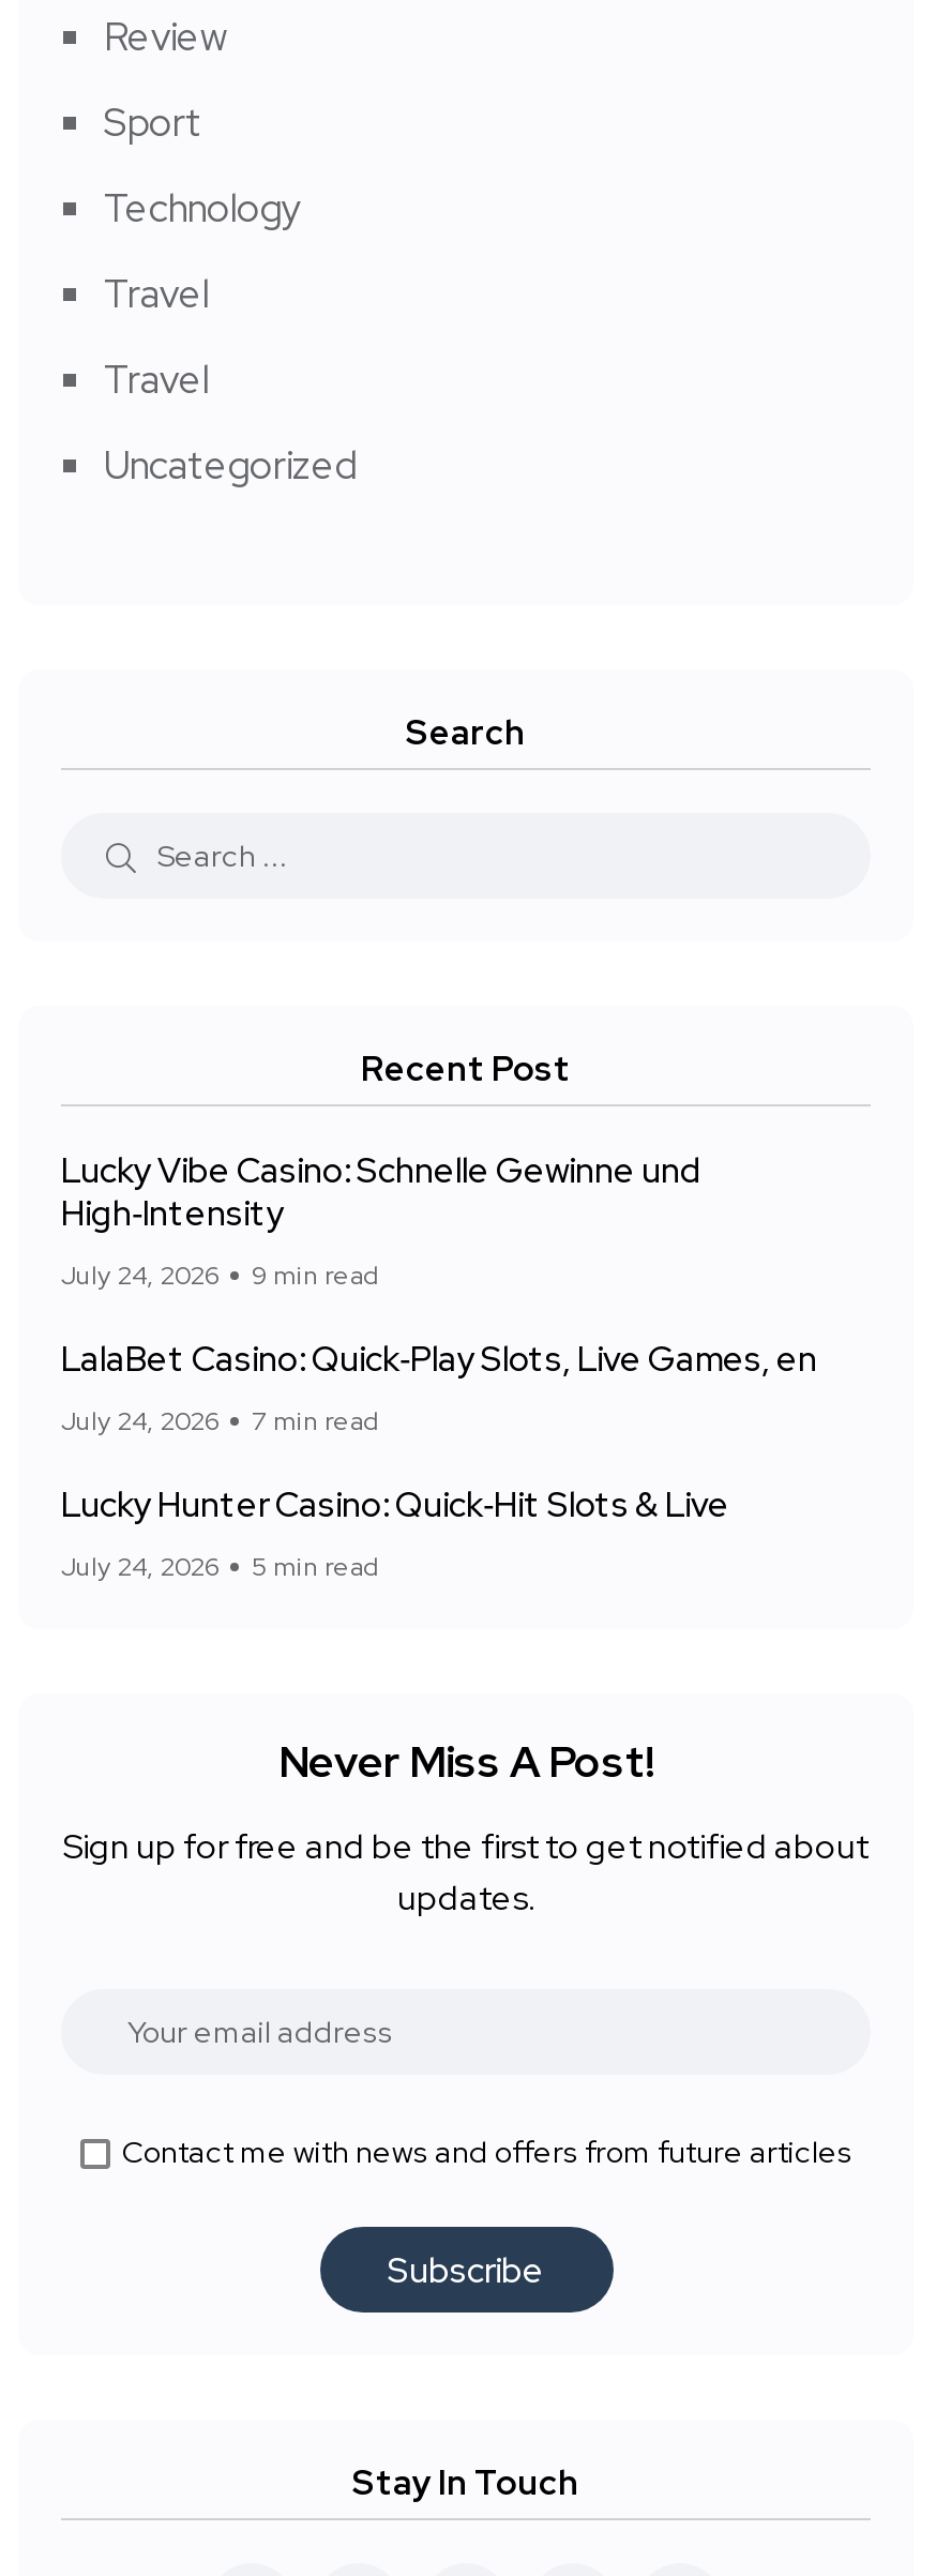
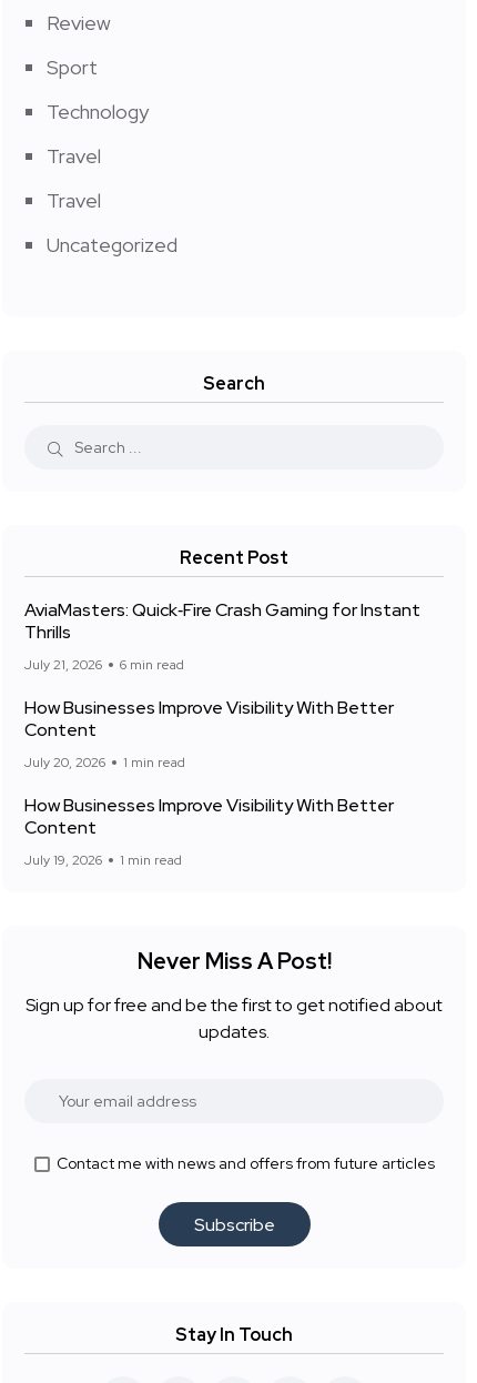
[61,1148,701,1236] Lucky Vibe Casino: Schnelle Gewinne und | High‑Intensity -> [24,599,420,644] AviaMasters: Quick‑Fire Crash Gaming for Instant | Thrills
[61,1259,378,1294] July 24, 2026 | 9 min read -> [24,656,184,674] July 21, 2026 | 6 min read
[61,1337,817,1382] LalaBet Casino: Quick‑Play Slots, Live Games, en -> [24,696,394,742] How Businesses Improve Visibility With Better | Content
[61,1405,378,1439] July 24, 2026 | 7 min read -> [24,754,185,772] July 20, 2026 | 1 min read
[61,1482,729,1527] Lucky Hunter Casino: Quick‑Hit Slots & Live -> [24,794,394,840] How Businesses Improve Visibility With Better | Content
[61,1551,378,1585] July 24, 2026 | 5 min read -> [24,852,182,870] July 19, 2026 | 1 min read

